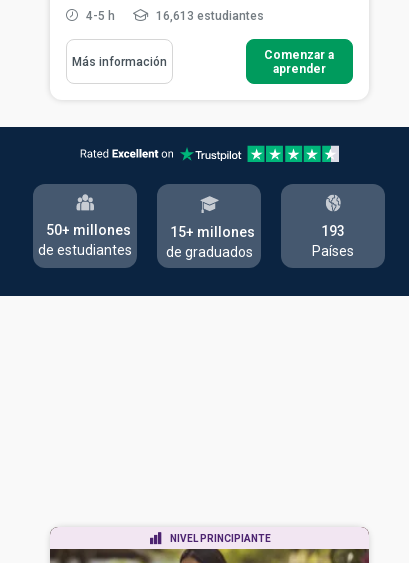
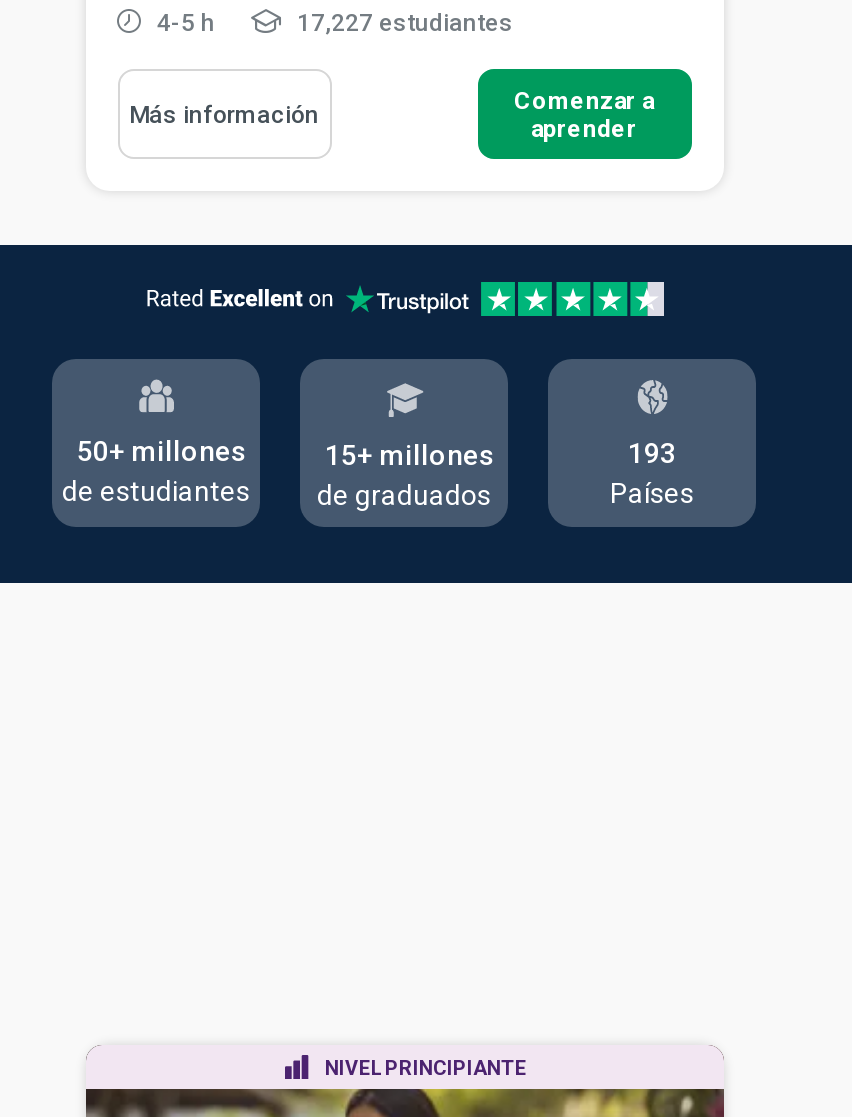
[152,9,263,23] 16,613 estudiantes -> [291,9,513,37] 17,227 estudiantes

